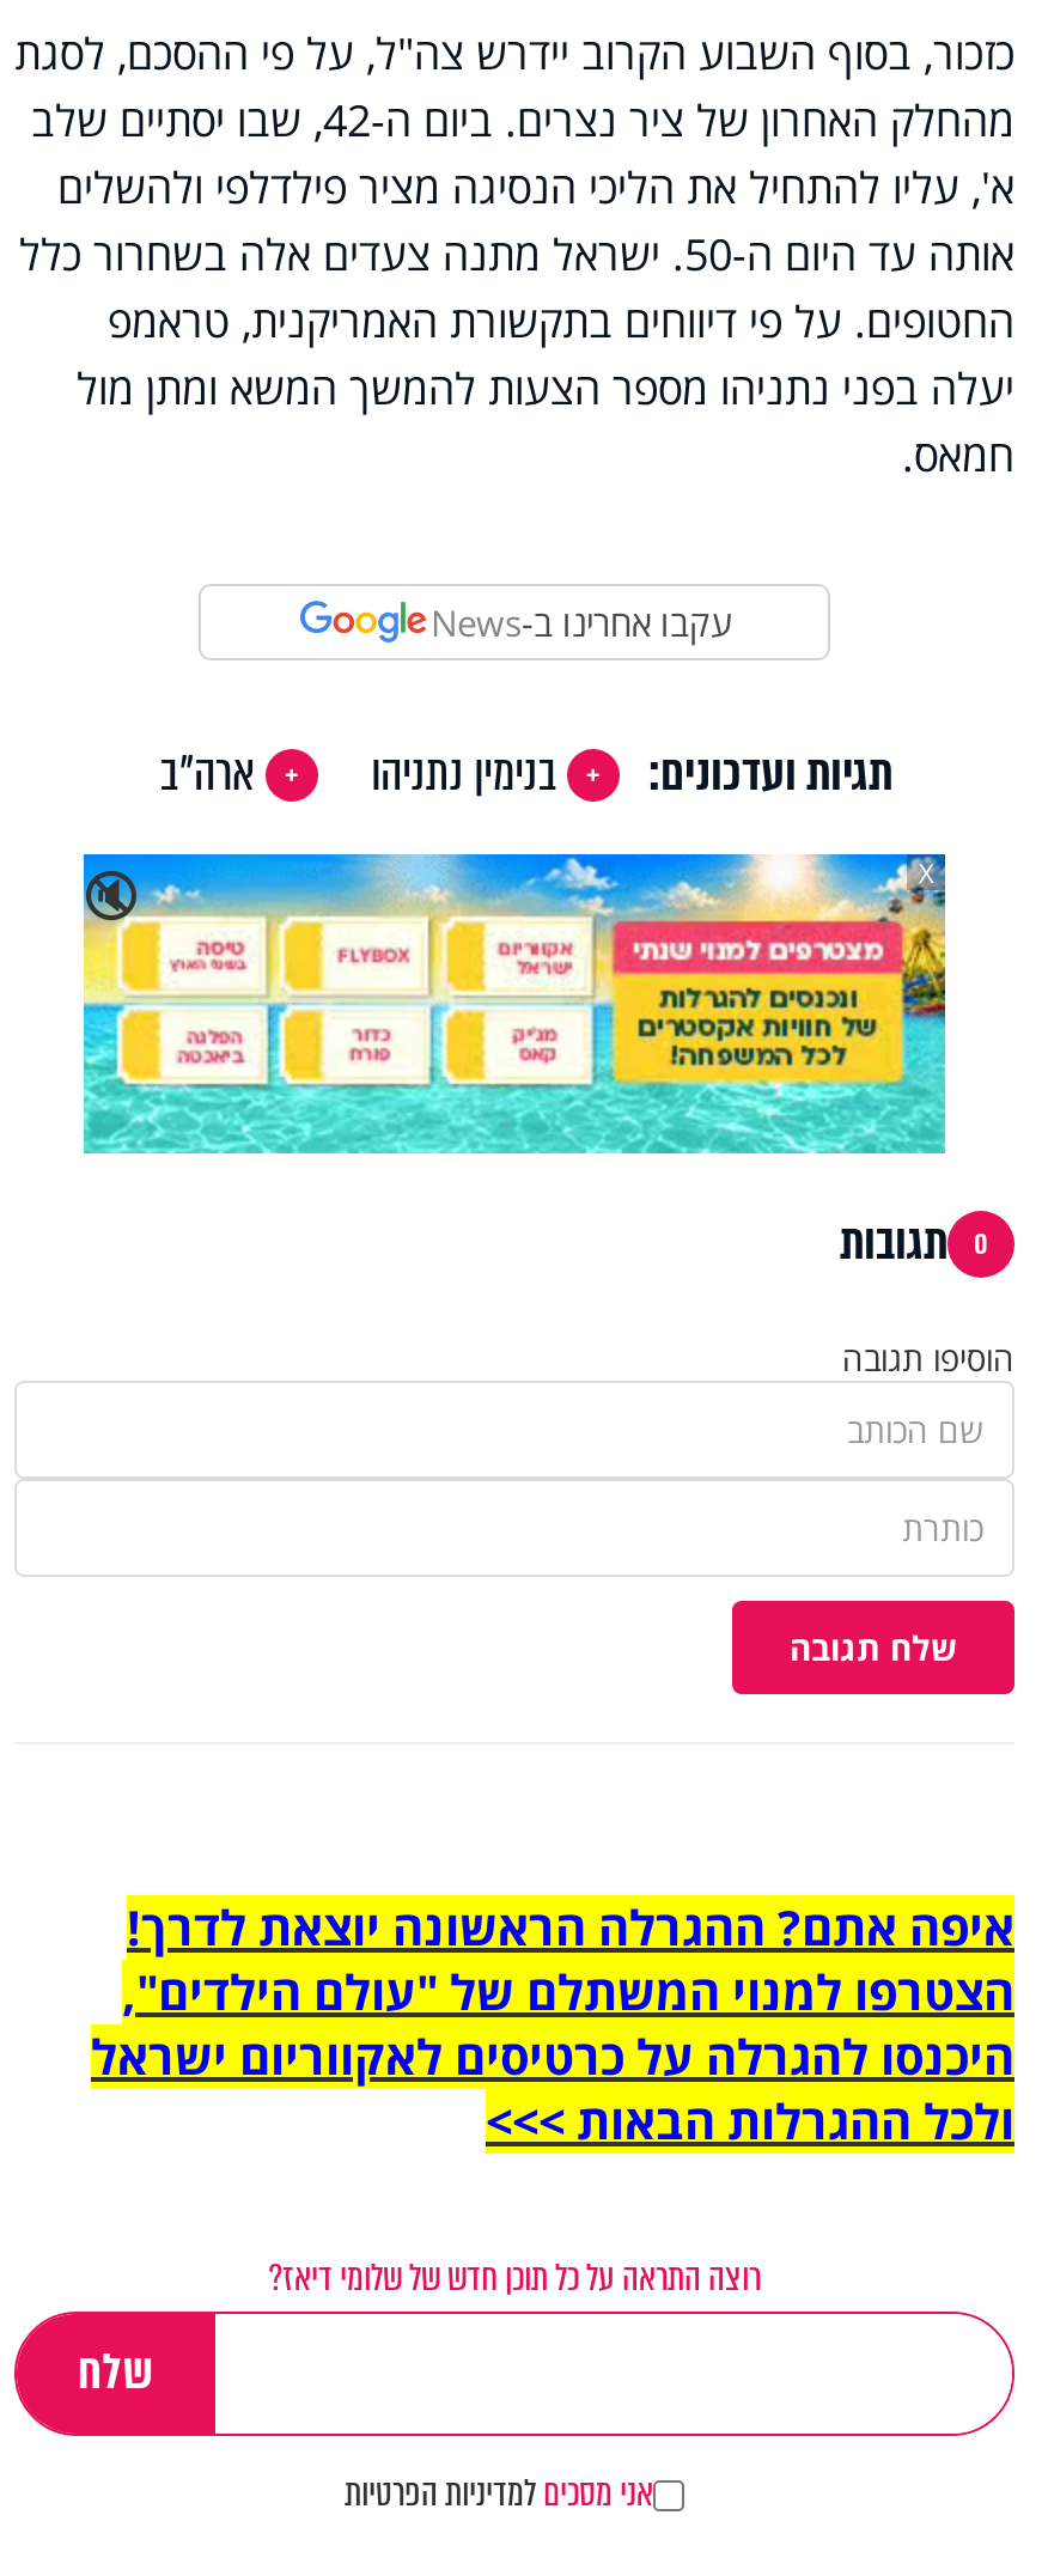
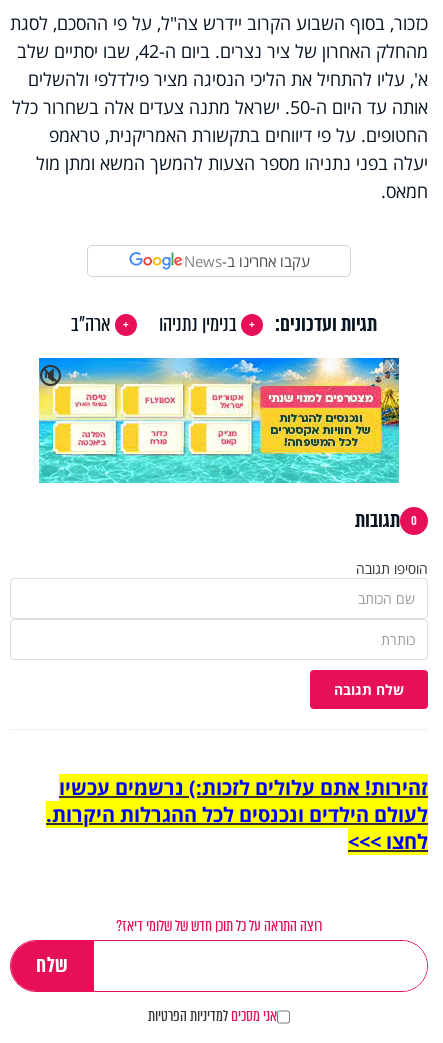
[91,1895,1014,2153] איפה אתם? ההגרלה הראשונה יוצאת לדרך! | הצטרפו למנוי המשתלם של "עולם הילדים", | היכנסו להגרלה על כרטיסים לאקווריום ישראל | ולכל ההגרלות הבאות >>> -> [46,774,428,855] זהירות! אתם עלולים לזכות:) נרשמים עכשיו | לעולם הילדים ונכנסים לכל ההגרלות היקרות. | לחצו >>>

